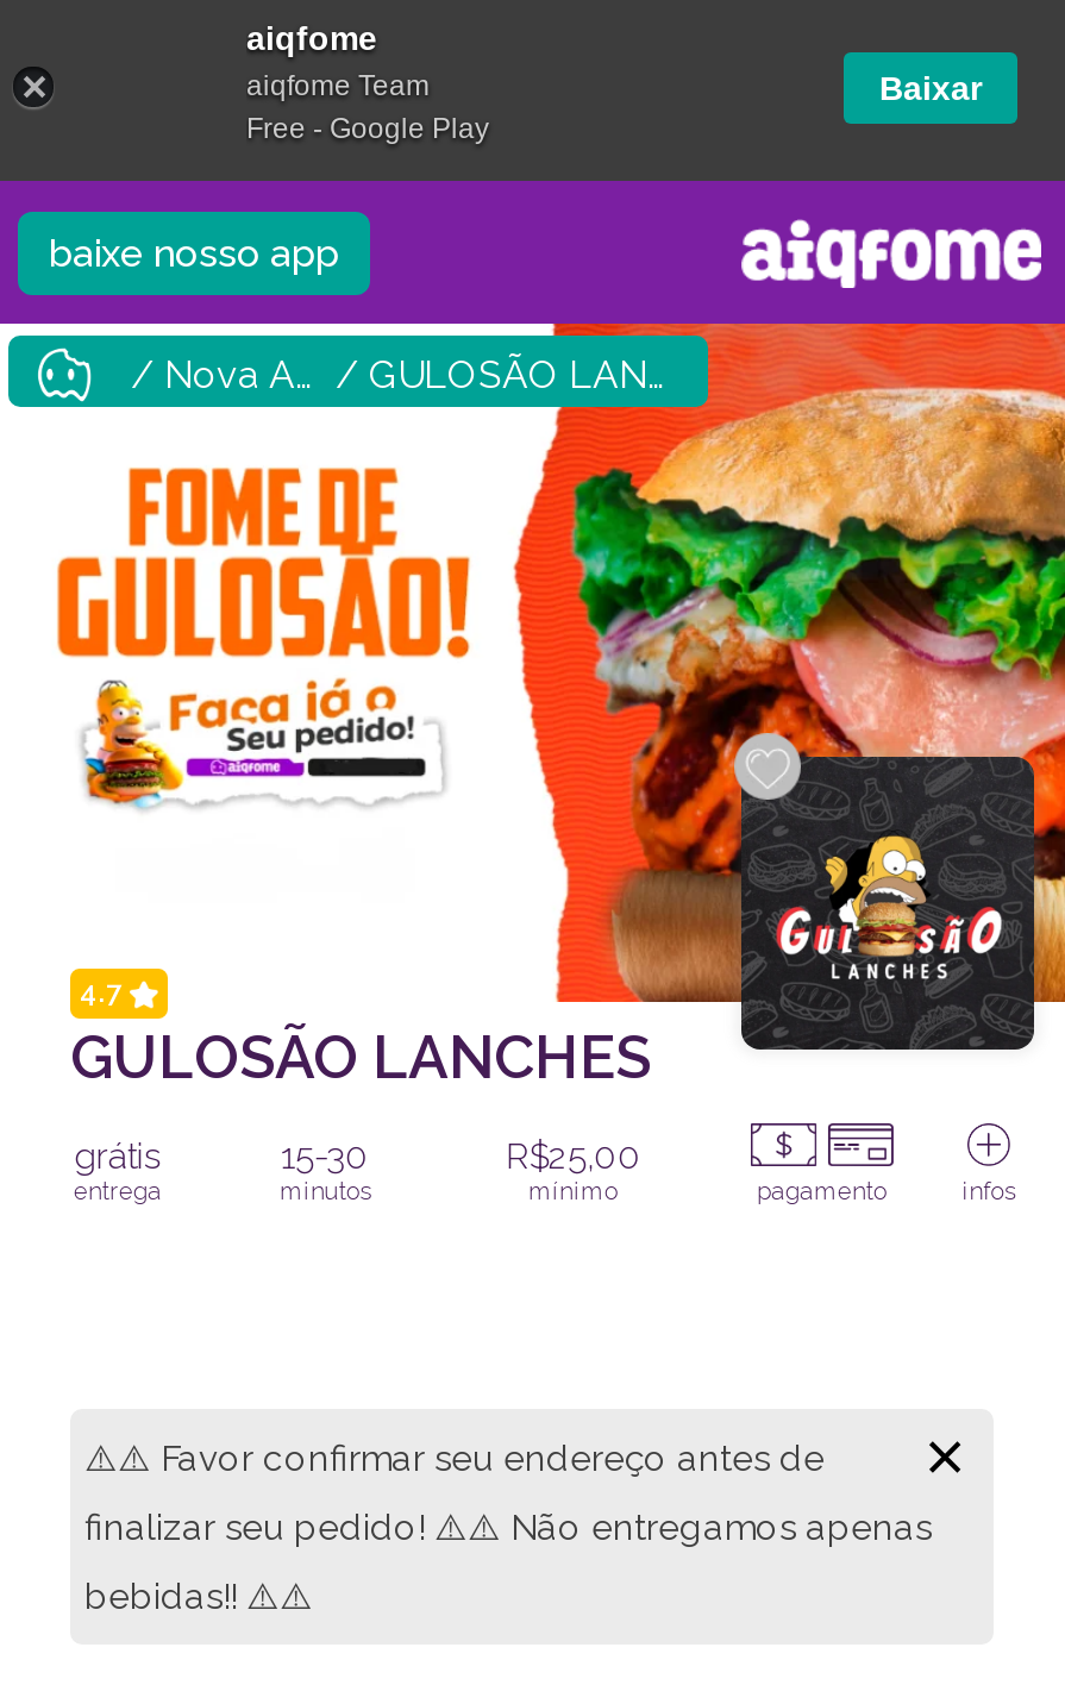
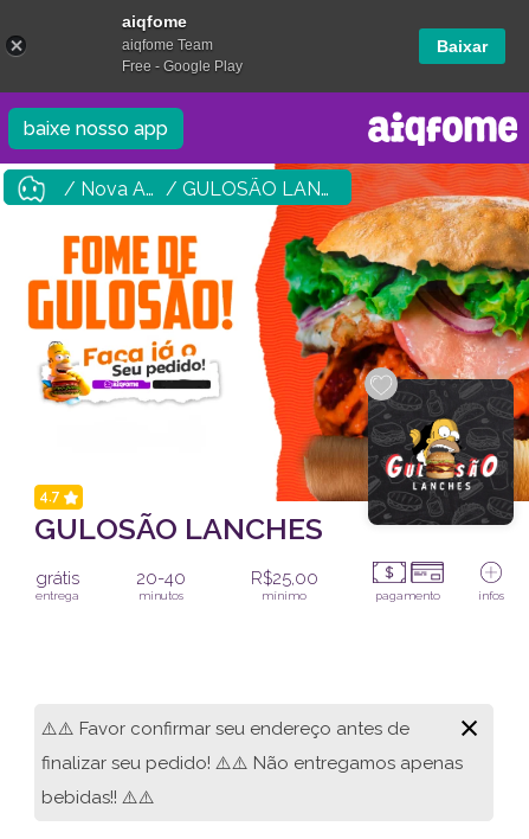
[281,1135,369,1177] 15-30 -> [136,567,186,589] 20-40

